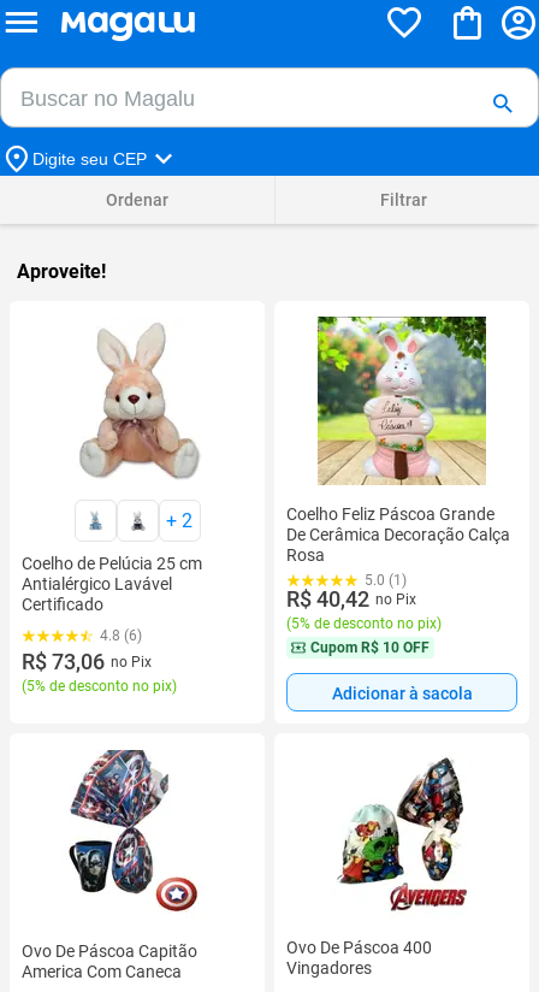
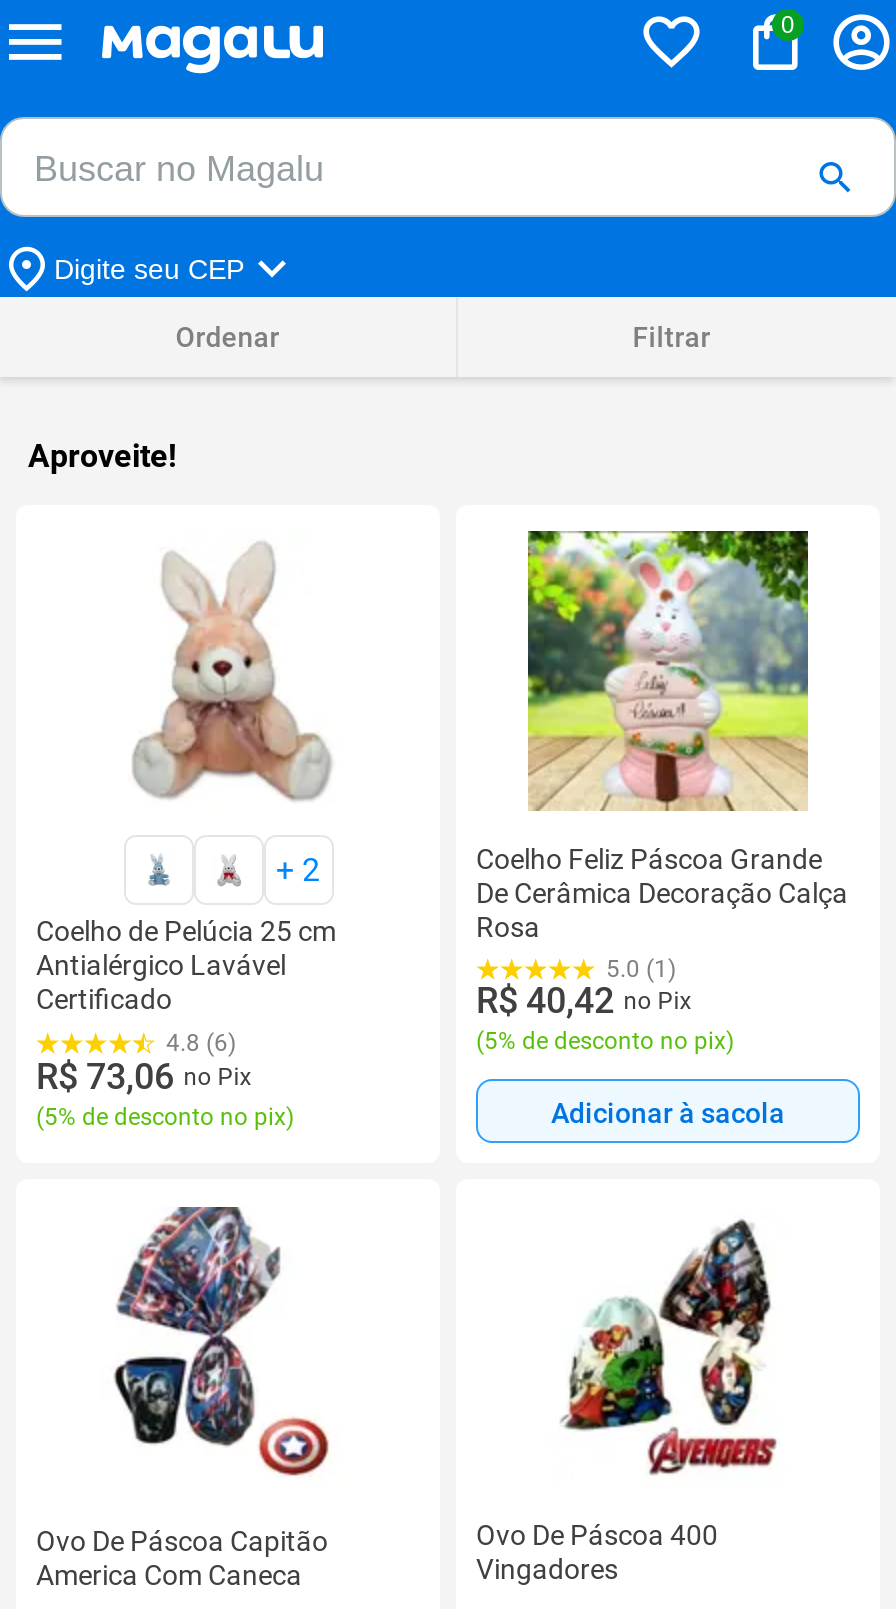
none -> [781,11,795,39] 0
[310,640,430,657] Cupom R$ 10 OFF -> none

